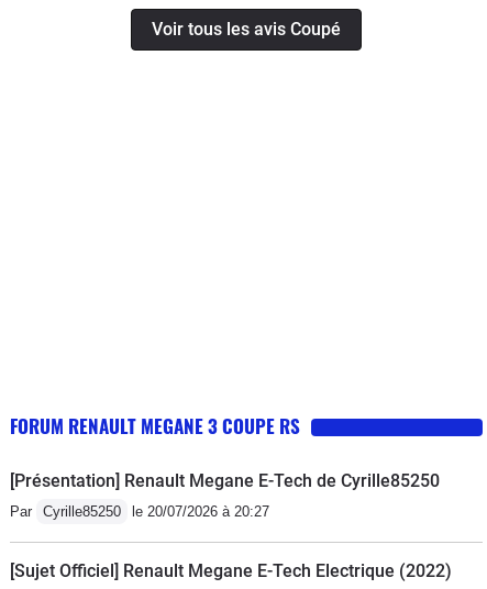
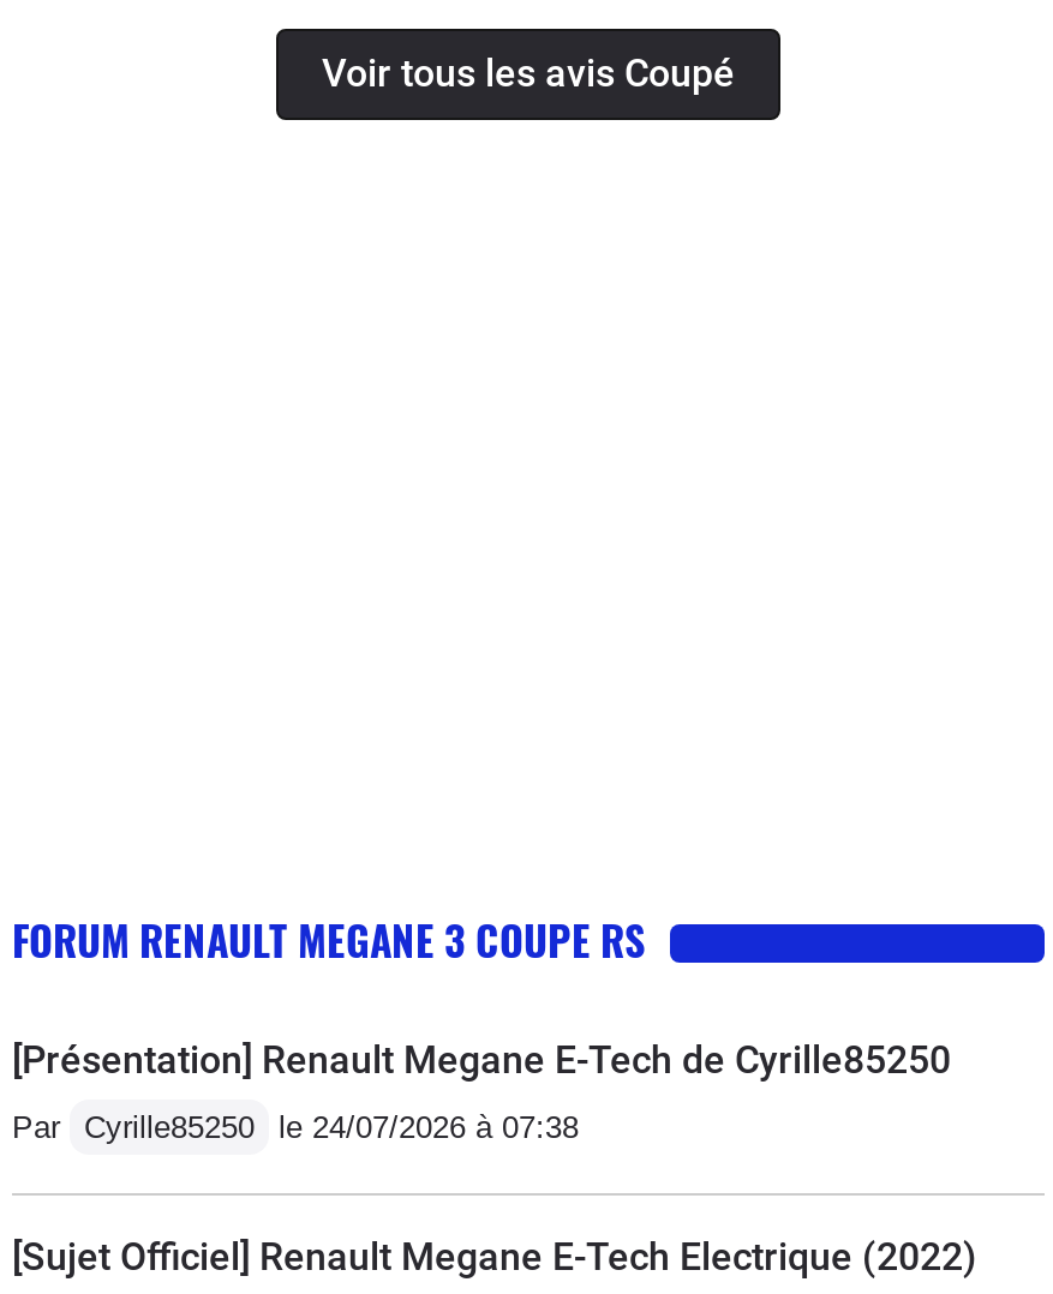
[10,503,269,520] Par Cyrille85250 le 20/07/2026 à 20:27 -> [12,1109,579,1145] Par Cyrille85250 le 24/07/2026 à 07:38

